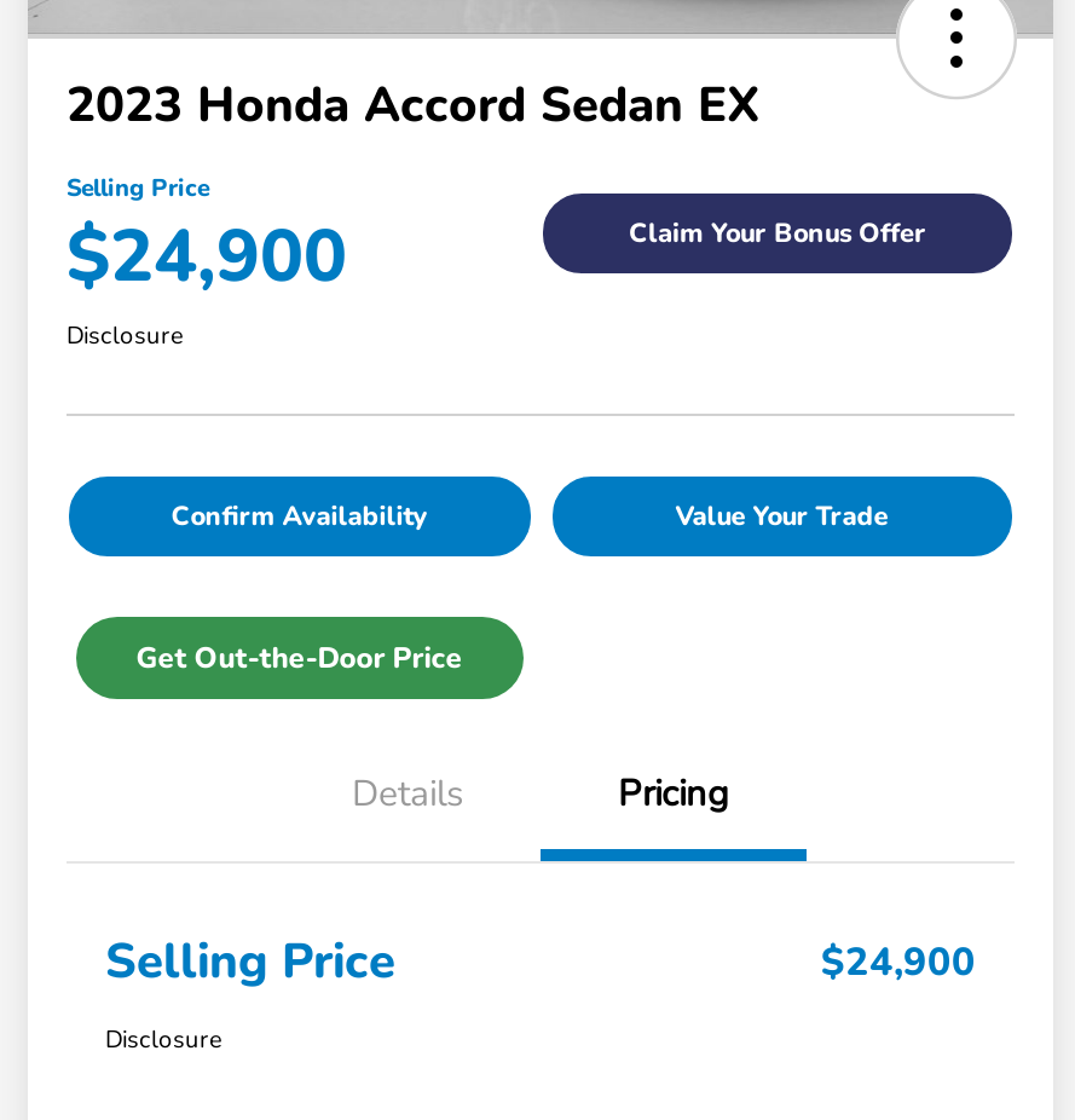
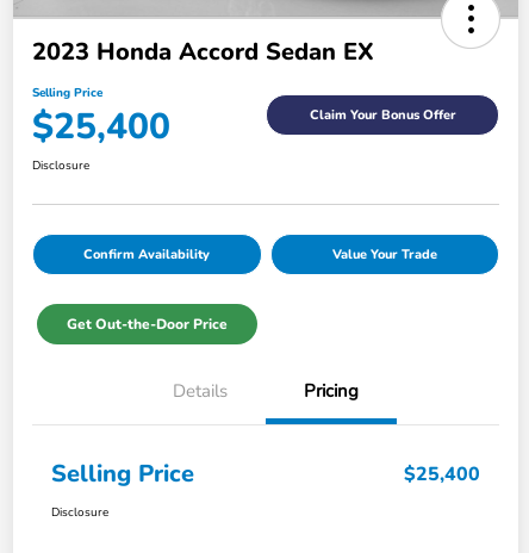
[67,208,347,307] $24,900 -> [32,102,170,151] $25,400
[821,936,976,989] $24,900 -> [404,461,480,487] $25,400

